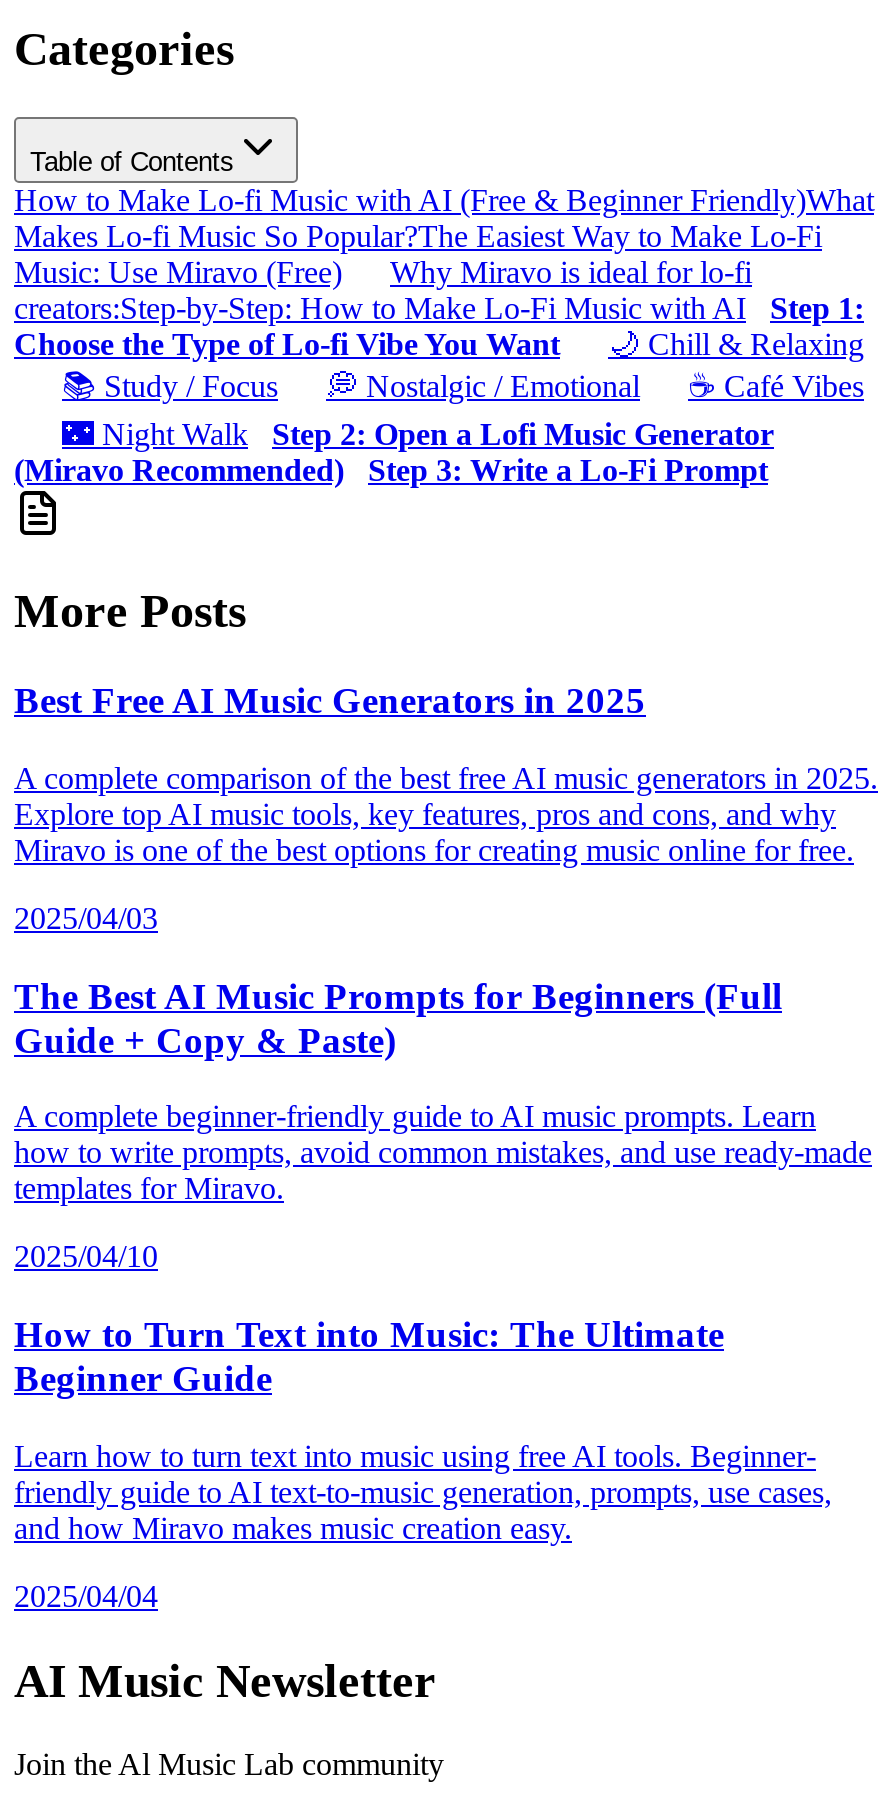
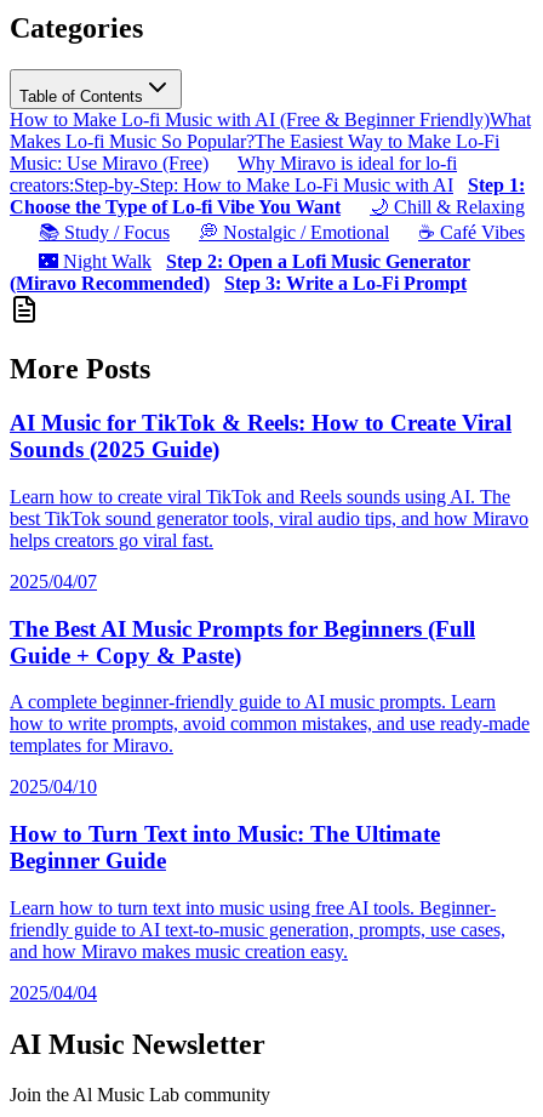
[14,679,646,721] Best Free AI Music Generators in 2025 -> [10,410,511,462] AI Music for TikTok & Reels: How to Create Viral | Sounds (2025 Guide)
[14,761,878,867] A complete comparison of the best free AI music generators in 2025. | Explore top AI music tools, key features, pros and cons, and why | Miravo is one of the best options for creating music online for free. -> [10,486,528,550] Learn how to create viral TikTok and Reels sounds using AI. The | best TikTok sound generator tools, viral audio tips, and how Miravo | helps creators go viral fast.
[14,901,158,935] 2025/04/03 -> [10,571,97,592] 2025/04/07

